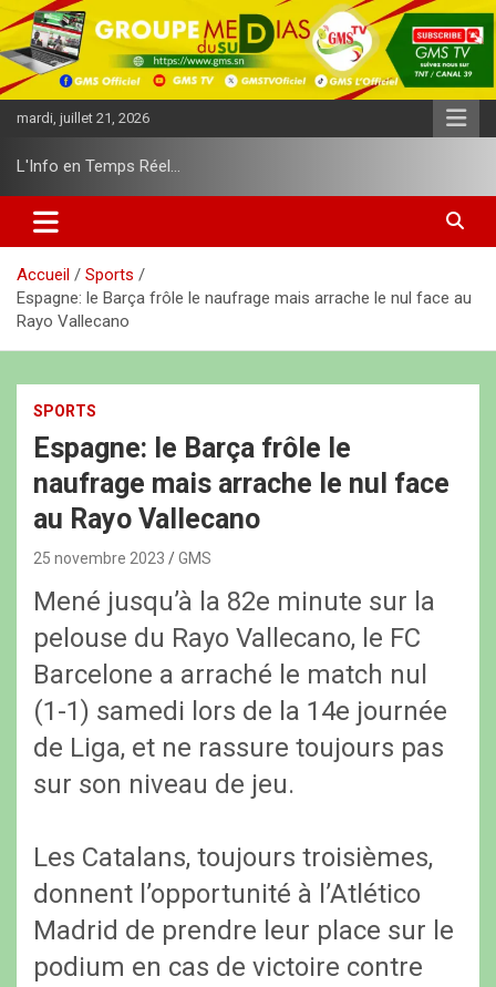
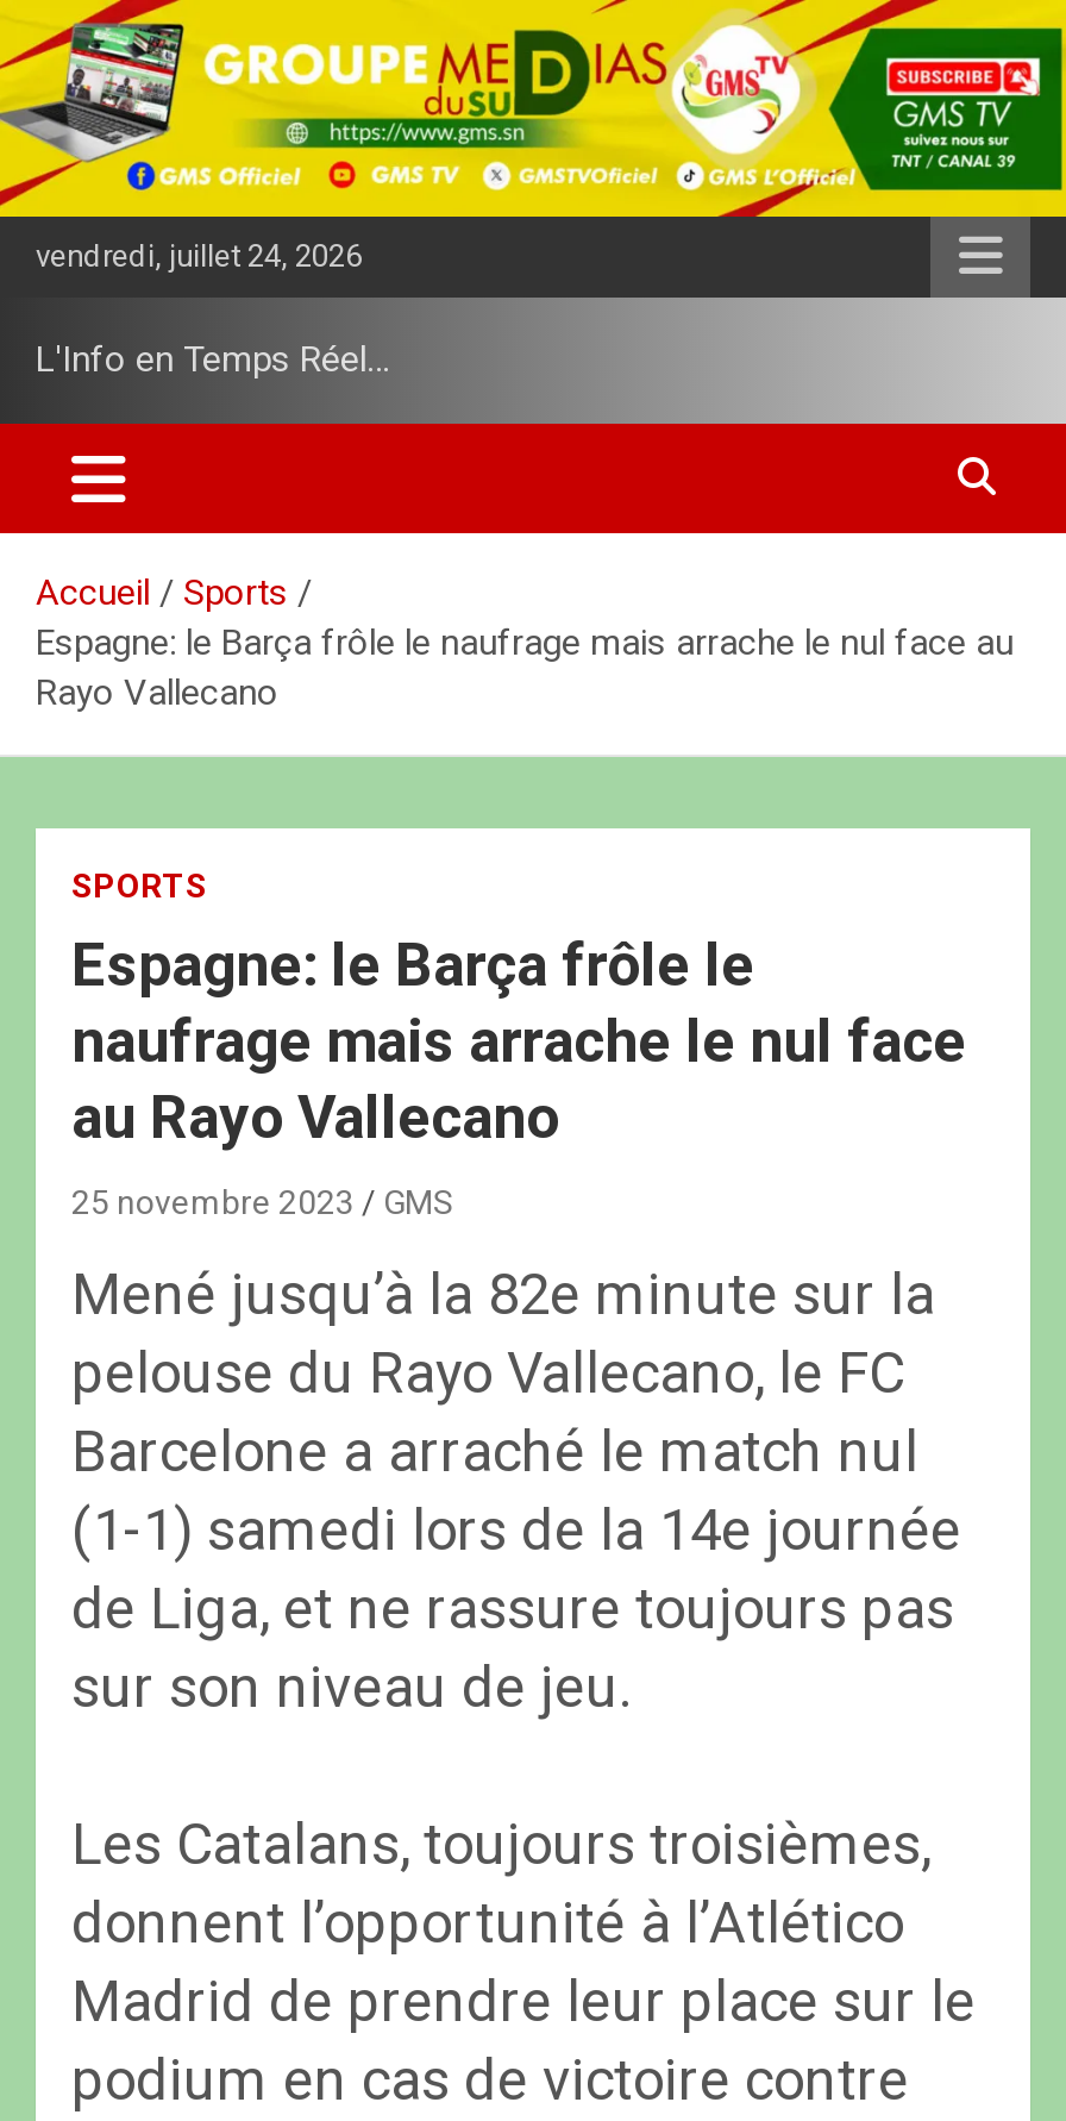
[17,110,149,127] mardi, juillet 21, 2026 -> [36,237,362,273] vendredi, juillet 24, 2026

